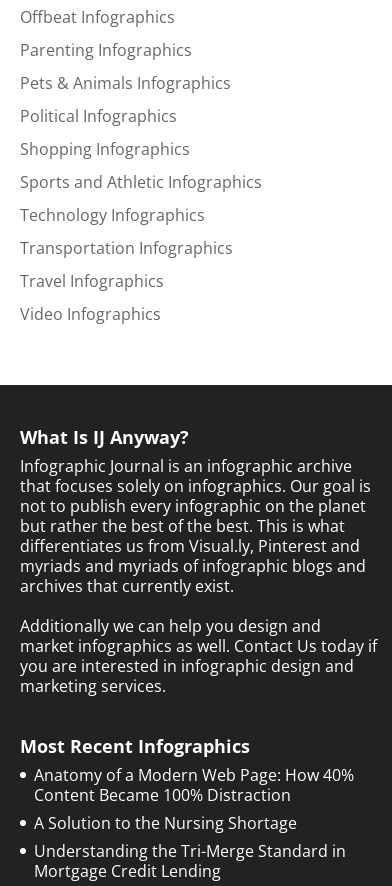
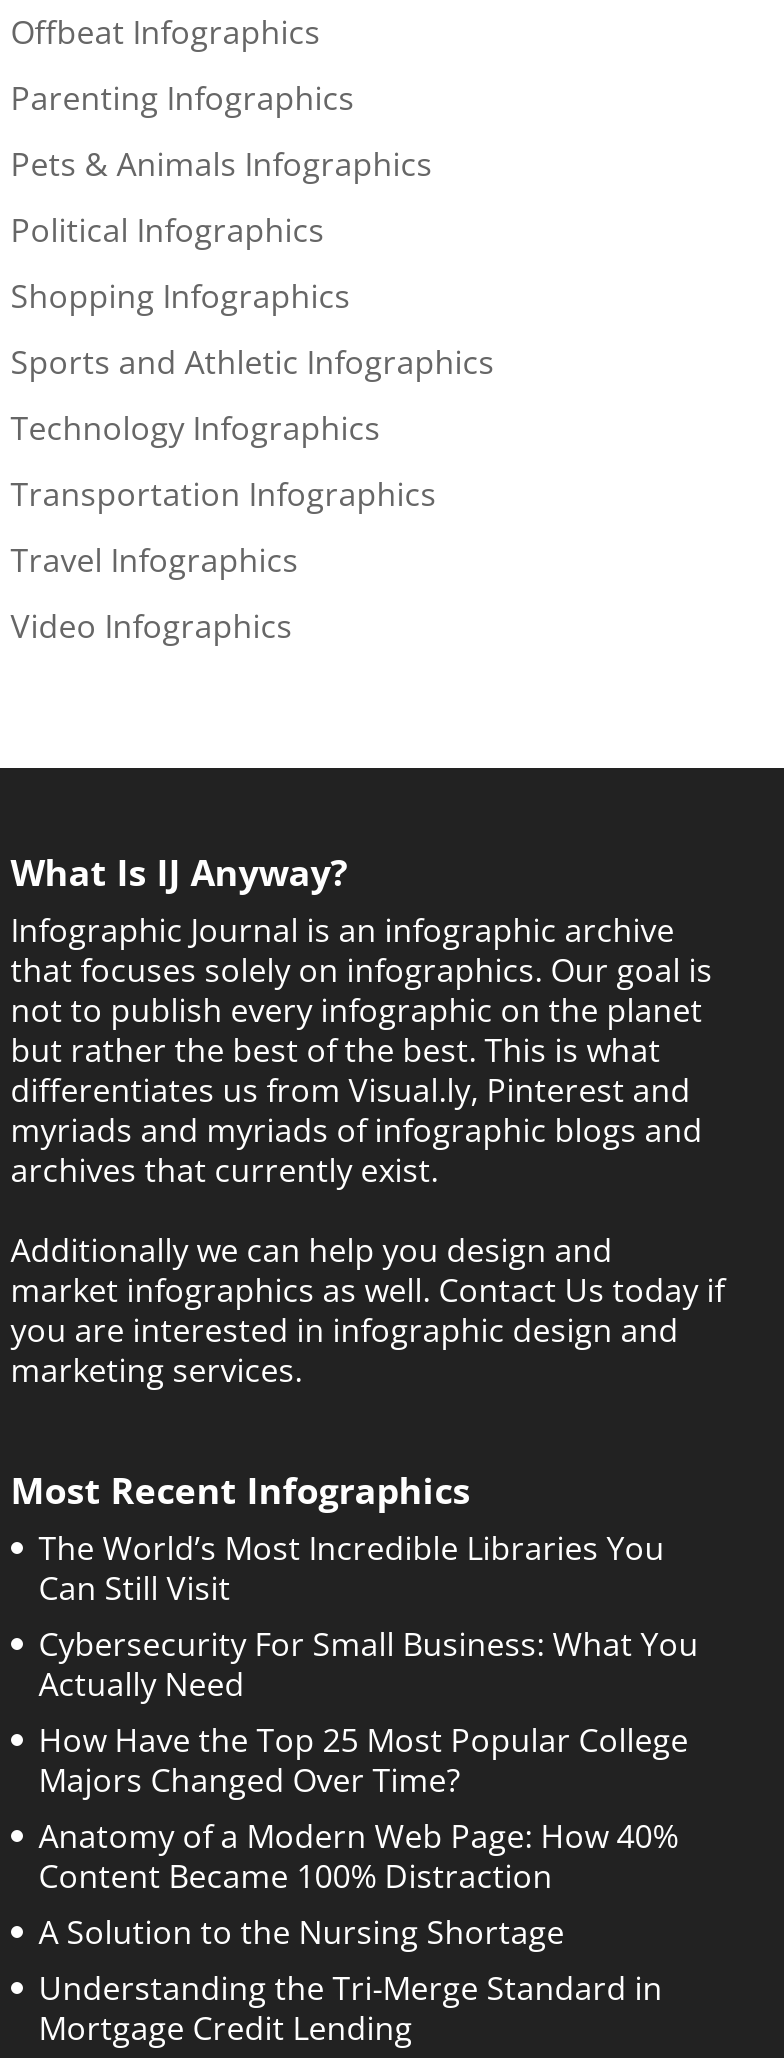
none -> [39,1526,699,1802] The World’s Most Incredible Libraries You | Can Still Visit | Cybersecurity For Small Business: What You | Actually Need | How Have the Top 25 Most Popular College | Majors Changed Over Time?

